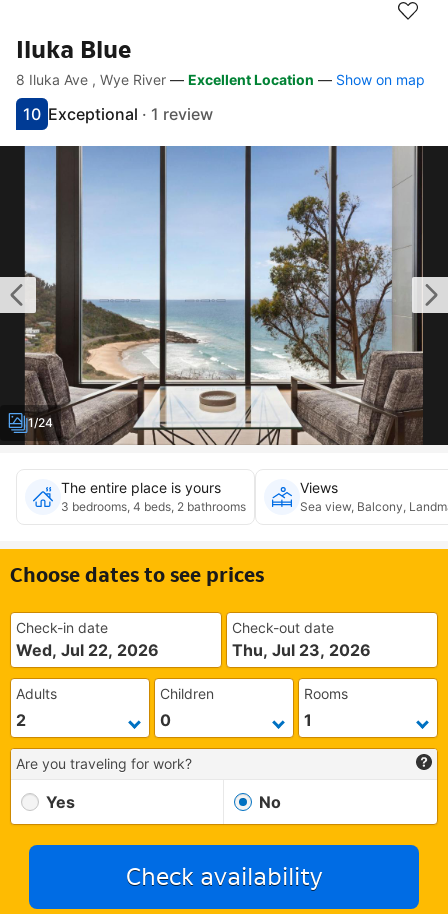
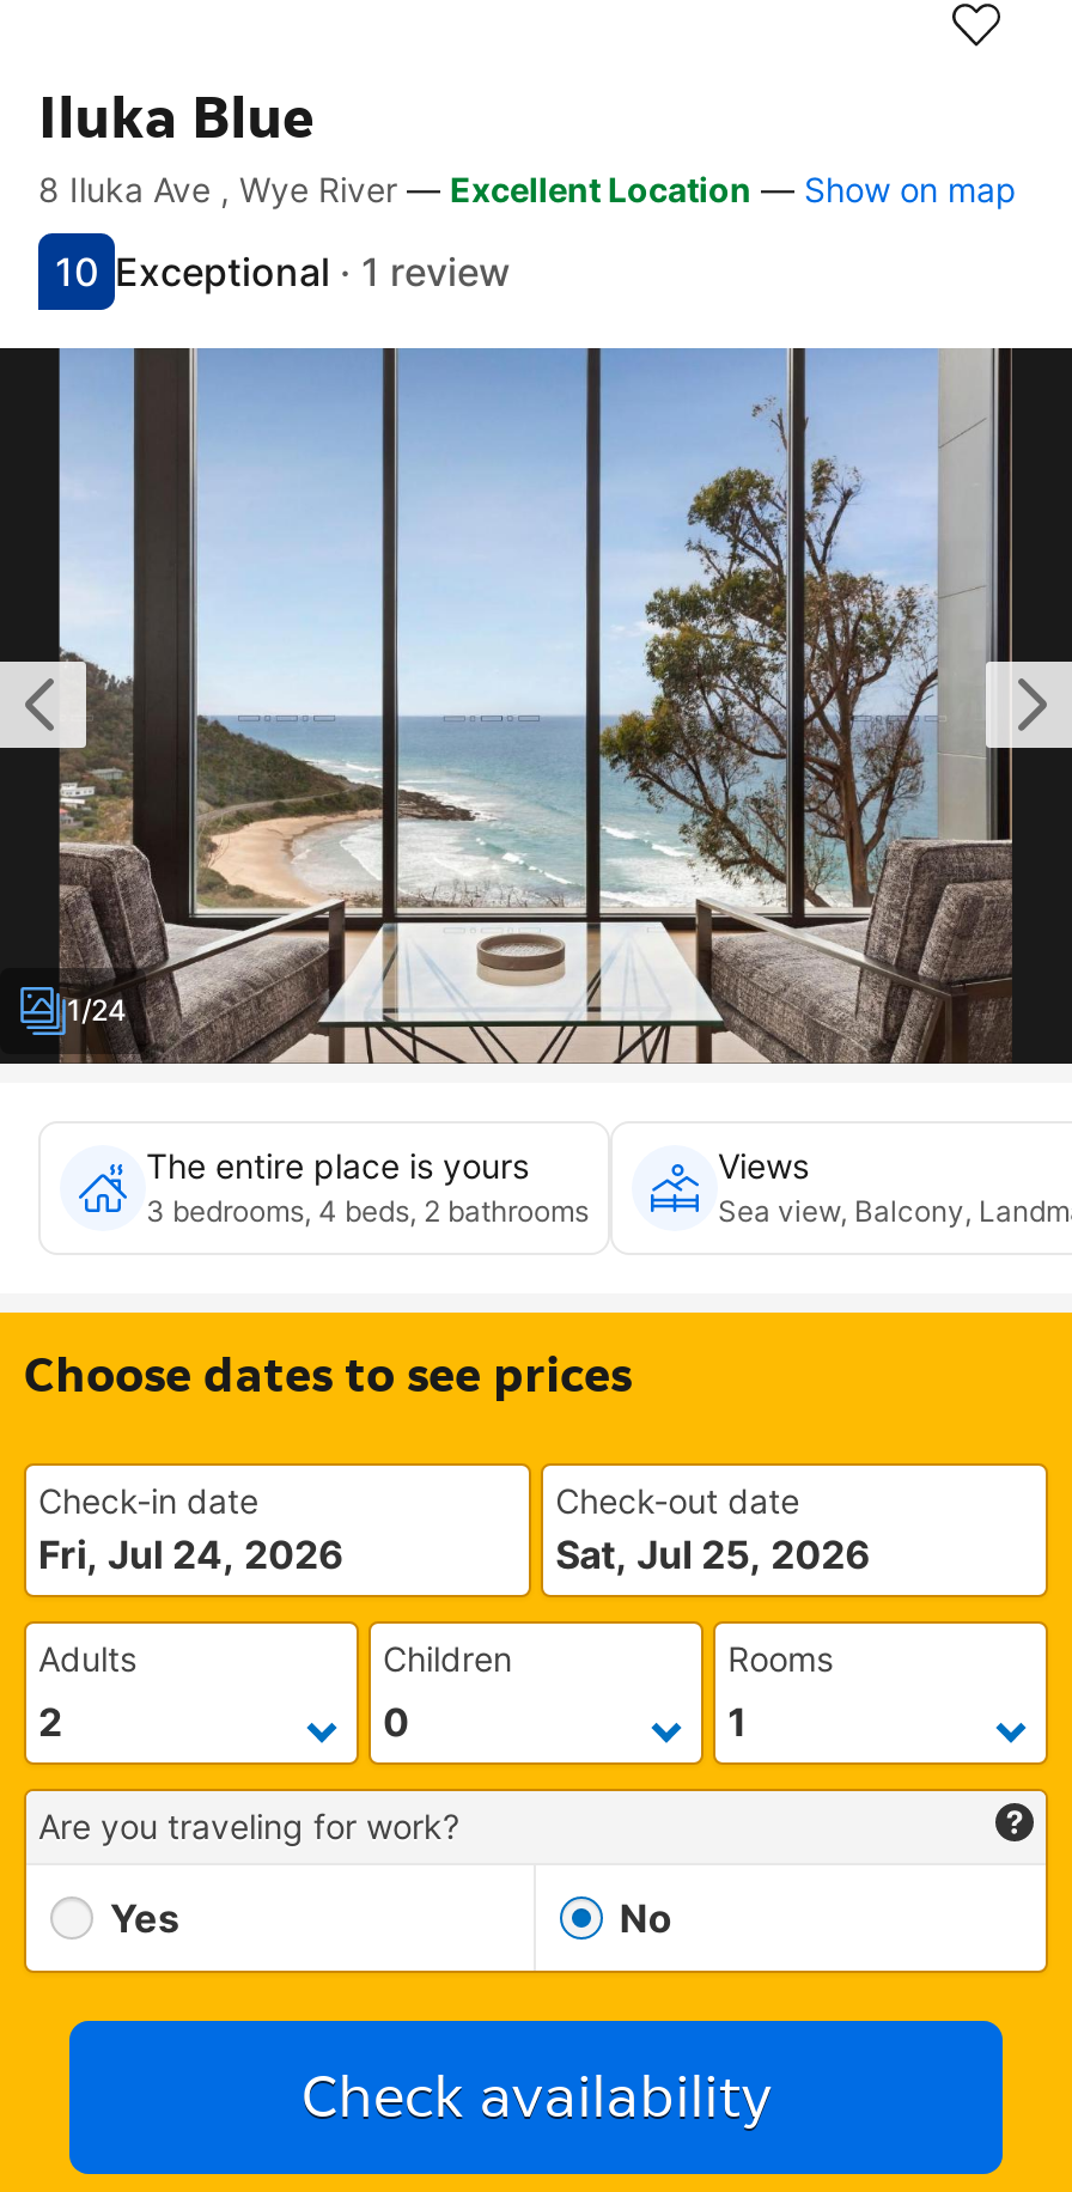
[16,640,159,660] Wed, Jul 22, 2026 -> [38,1530,345,1578] Fri, Jul 24, 2026
[232,640,371,660] Thu, Jul 23, 2026 -> [555,1530,871,1578] Sat, Jul 25, 2026

